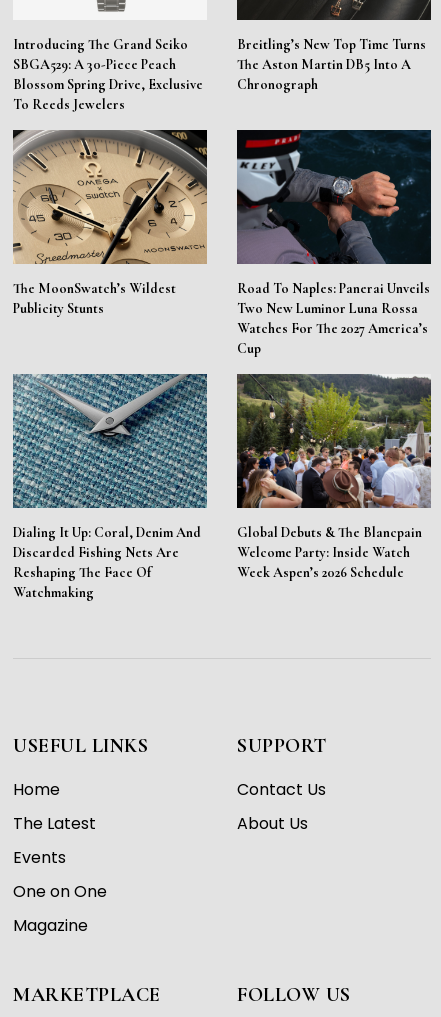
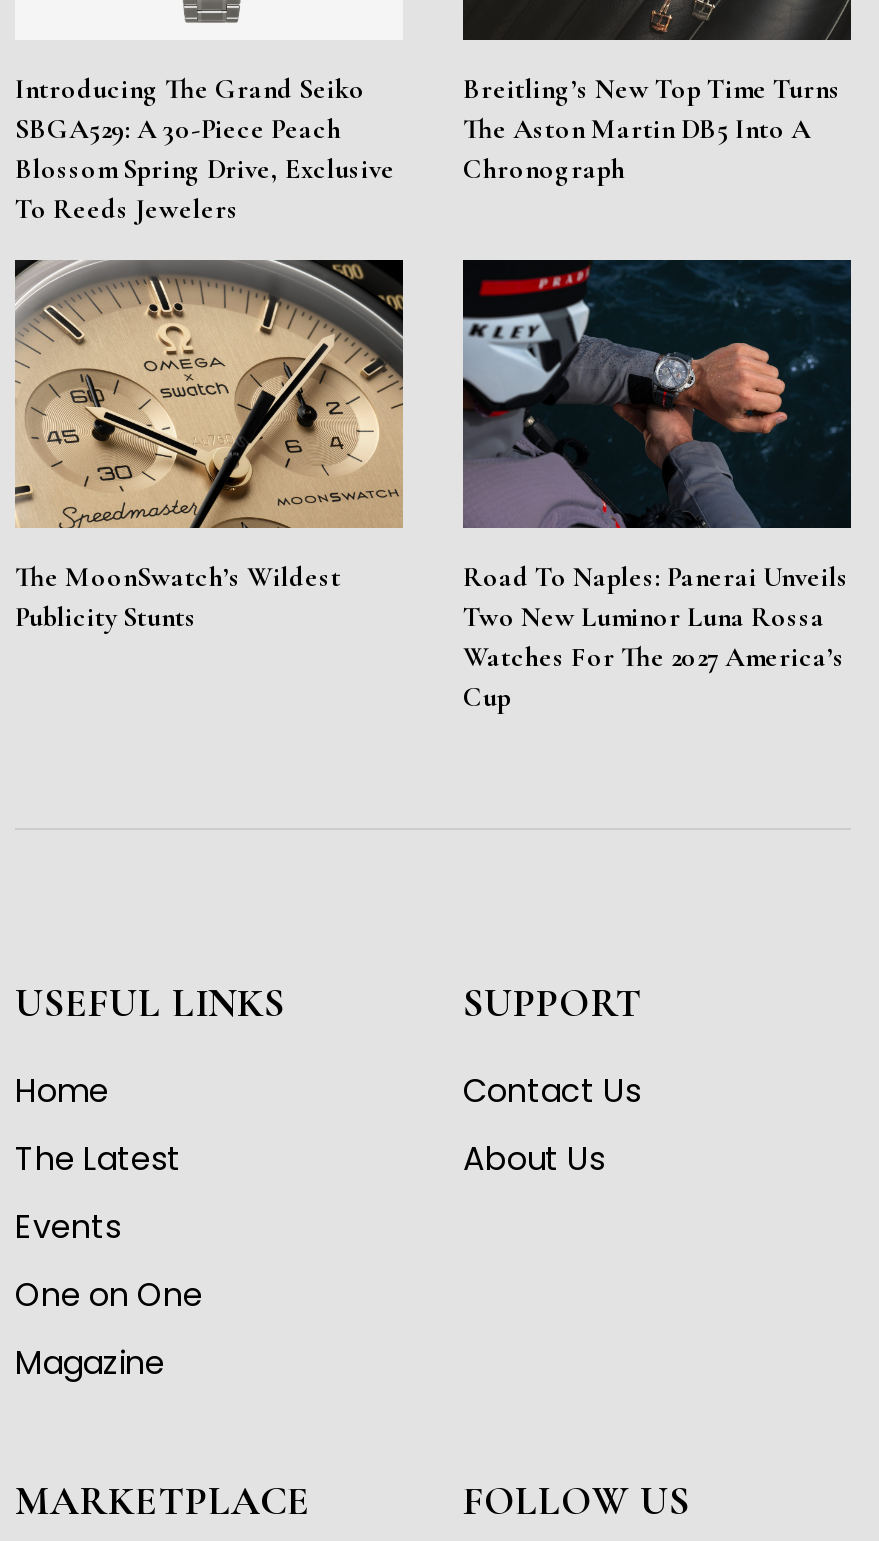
[12,373,208,601] [image] | Dialing It Up: Coral, Denim And | Discarded Fishing Nets Are | Reshaping The Face Of | Watchmaking -> none
[236,374,432,581] [image] | Global Debuts & The Blancpain | Welcome Party: Inside Watch | Week Aspen’s 2026 Schedule -> none

